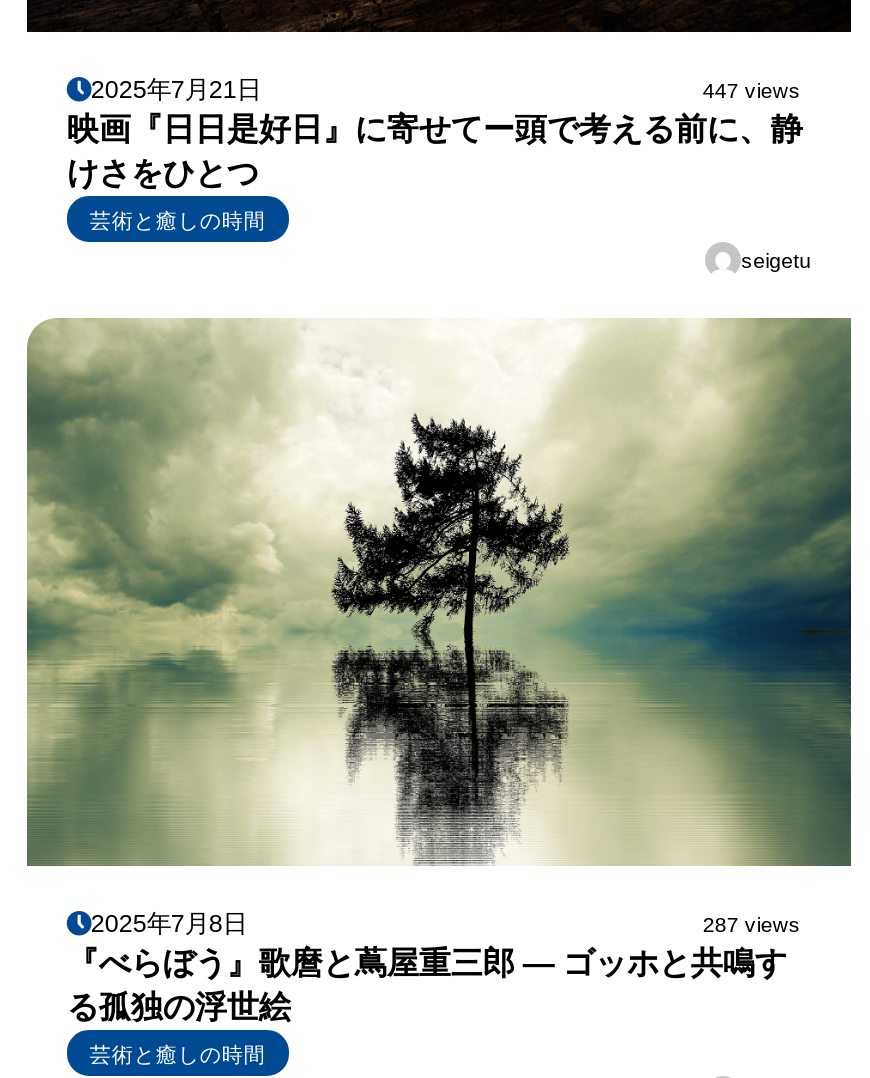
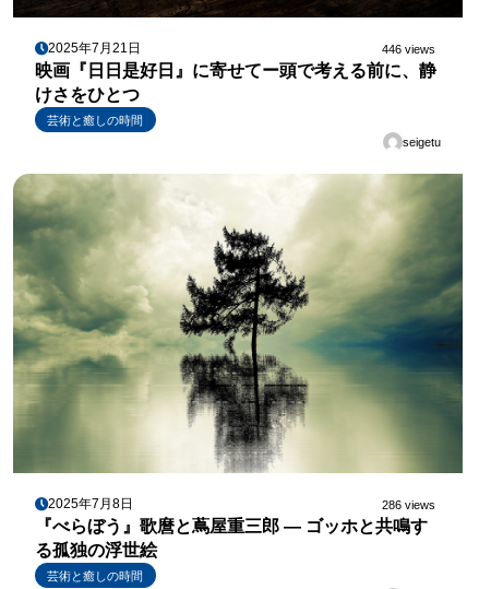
[703,78,801,102] 447 views -> [382,43,435,56] 446 views
[703,912,801,936] 287 views -> [382,498,435,511] 286 views

